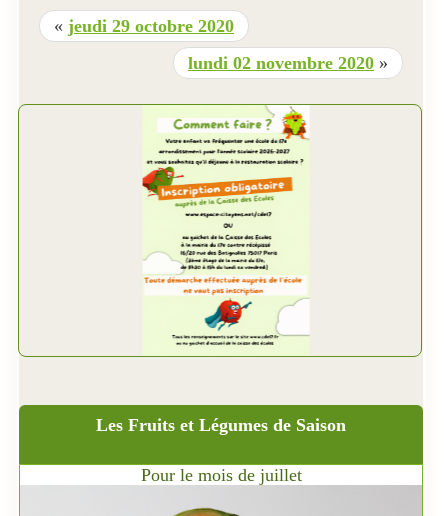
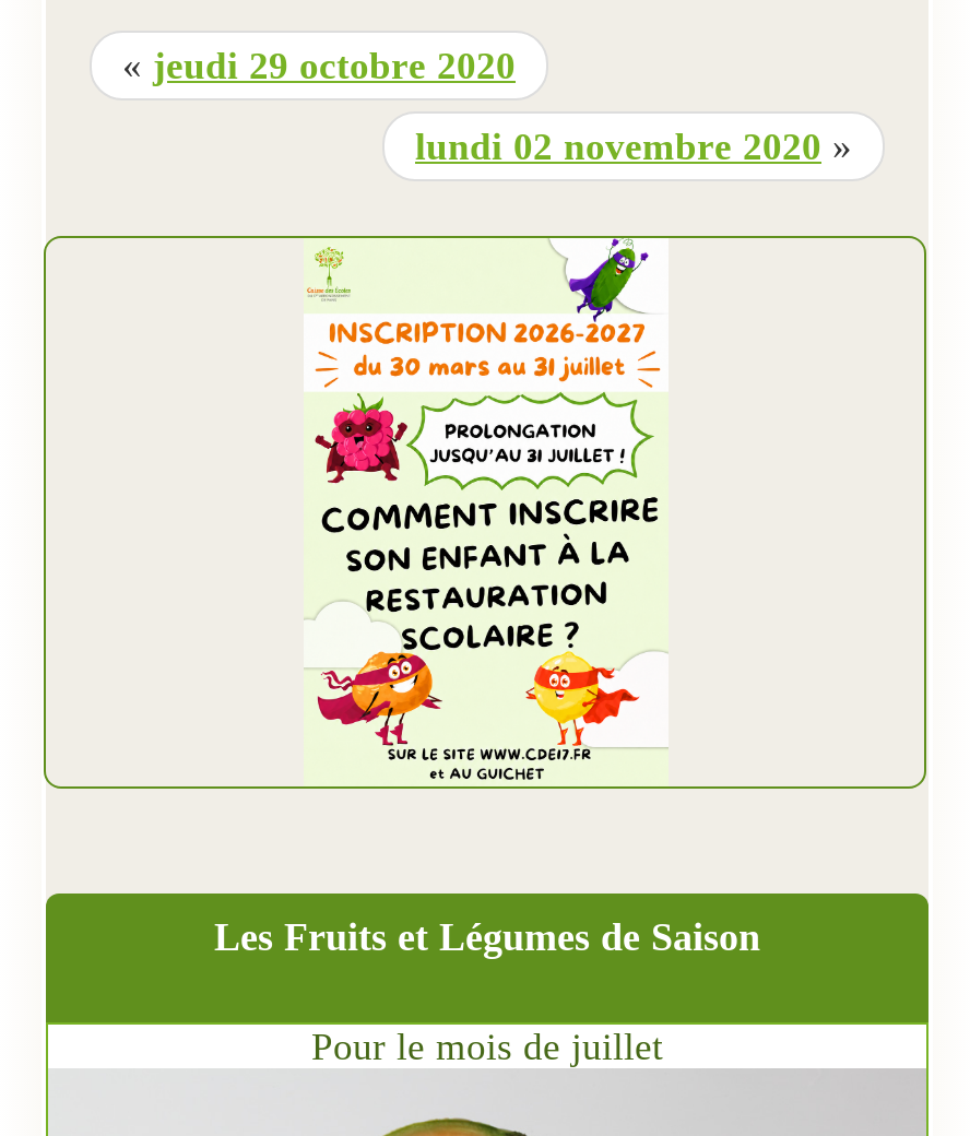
[139,105,309,353] [image] -> [306,236,673,782] [image]

